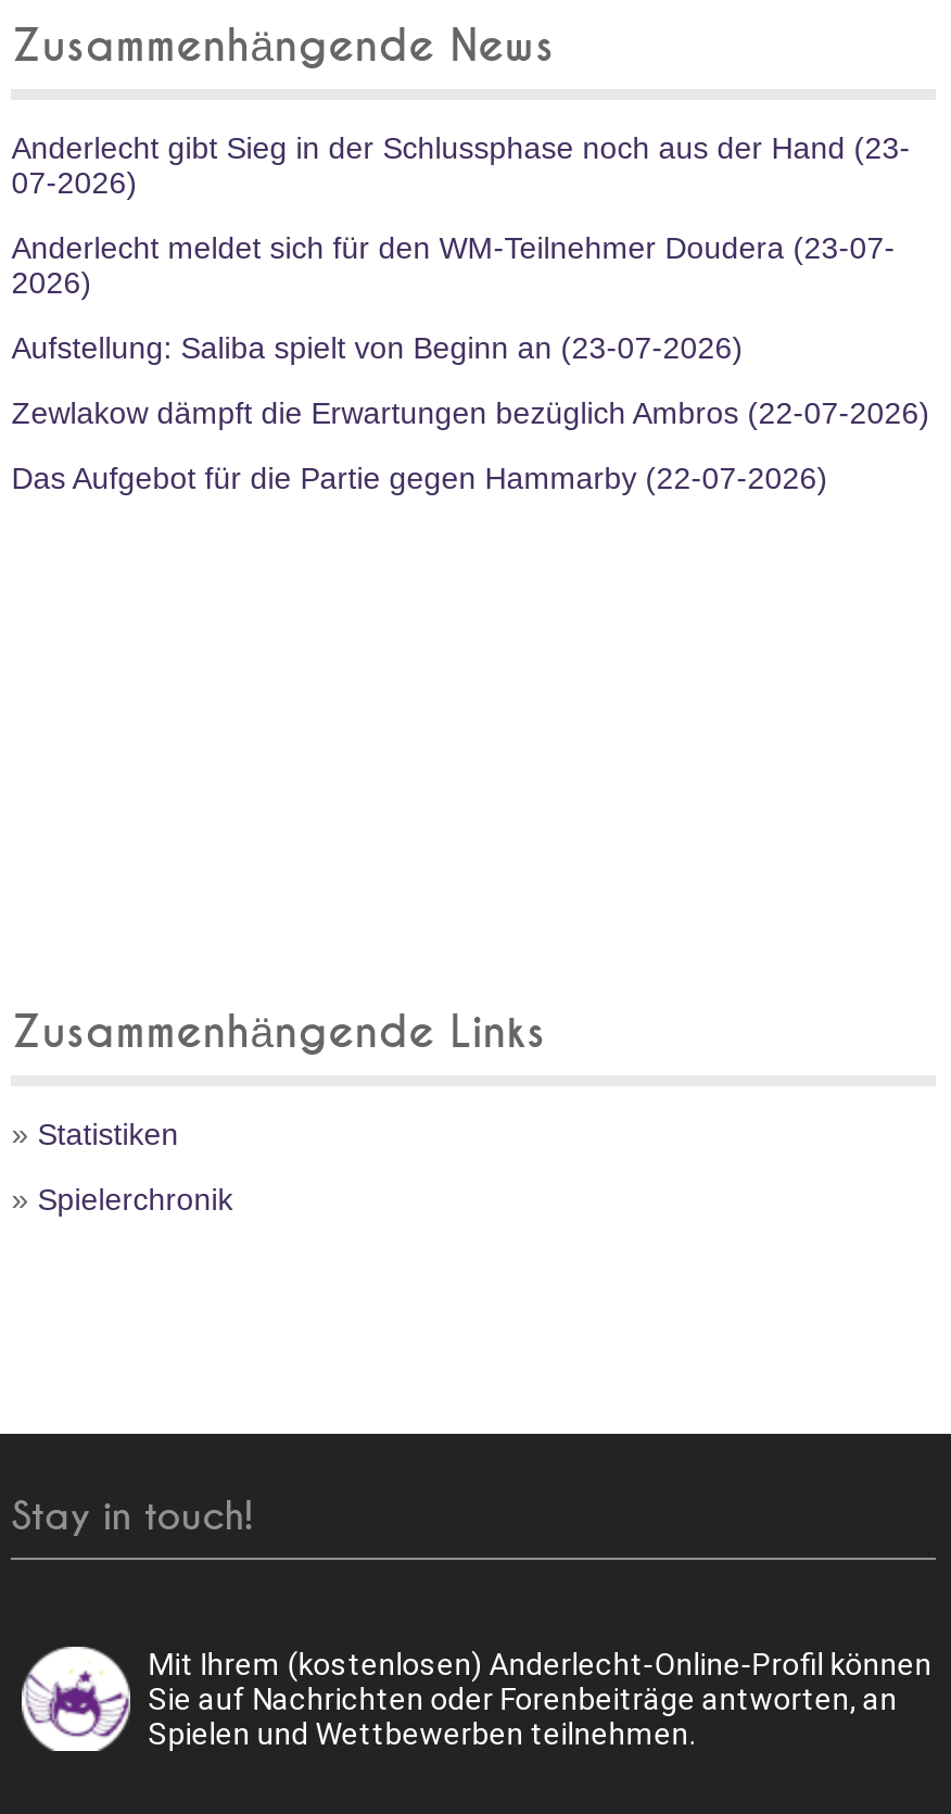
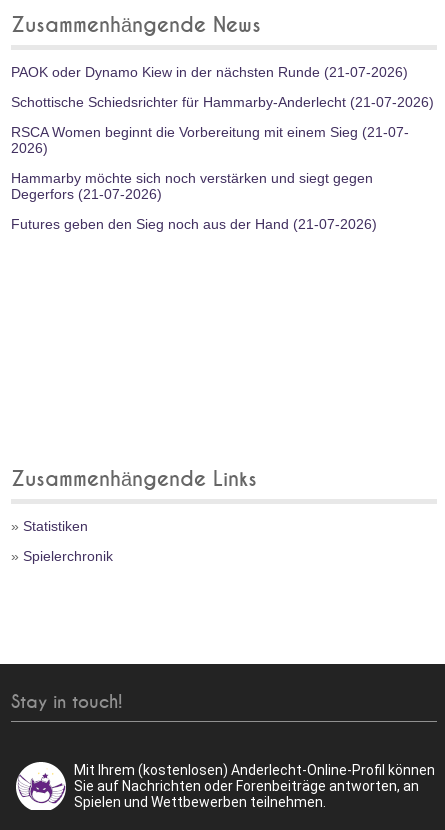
[11,130,910,265] Anderlecht gibt Sieg in der Schlussphase noch aus der Hand (23- | 07-2026) | Anderlecht meldet sich für den WM-Teilnehmer Doudera (23-07- -> [11,64,434,140] PAOK oder Dynamo Kiew in der nächsten Runde (21-07-2026) | Schottische Schiedsrichter für Hammarby-Anderlecht (21-07-2026) | RSCA Women beginnt die Vorbereitung mit einem Sieg (21-07-
[11,330,930,495] Aufstellung: Saliba spielt von Beginn an (23-07-2026) | Zewlakow dämpft die Erwartungen bezüglich Ambros (22-07-2026) | Das Aufgebot für die Partie gegen Hammarby (22-07-2026) -> [11,170,377,232] Hammarby möchte sich noch verstärken und siegt gegen | Degerfors (21-07-2026) | Futures geben den Sieg noch aus der Hand (21-07-2026)

